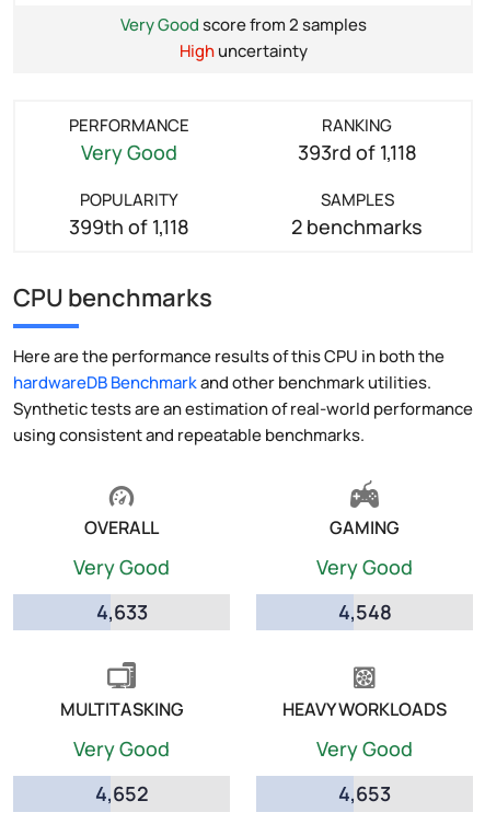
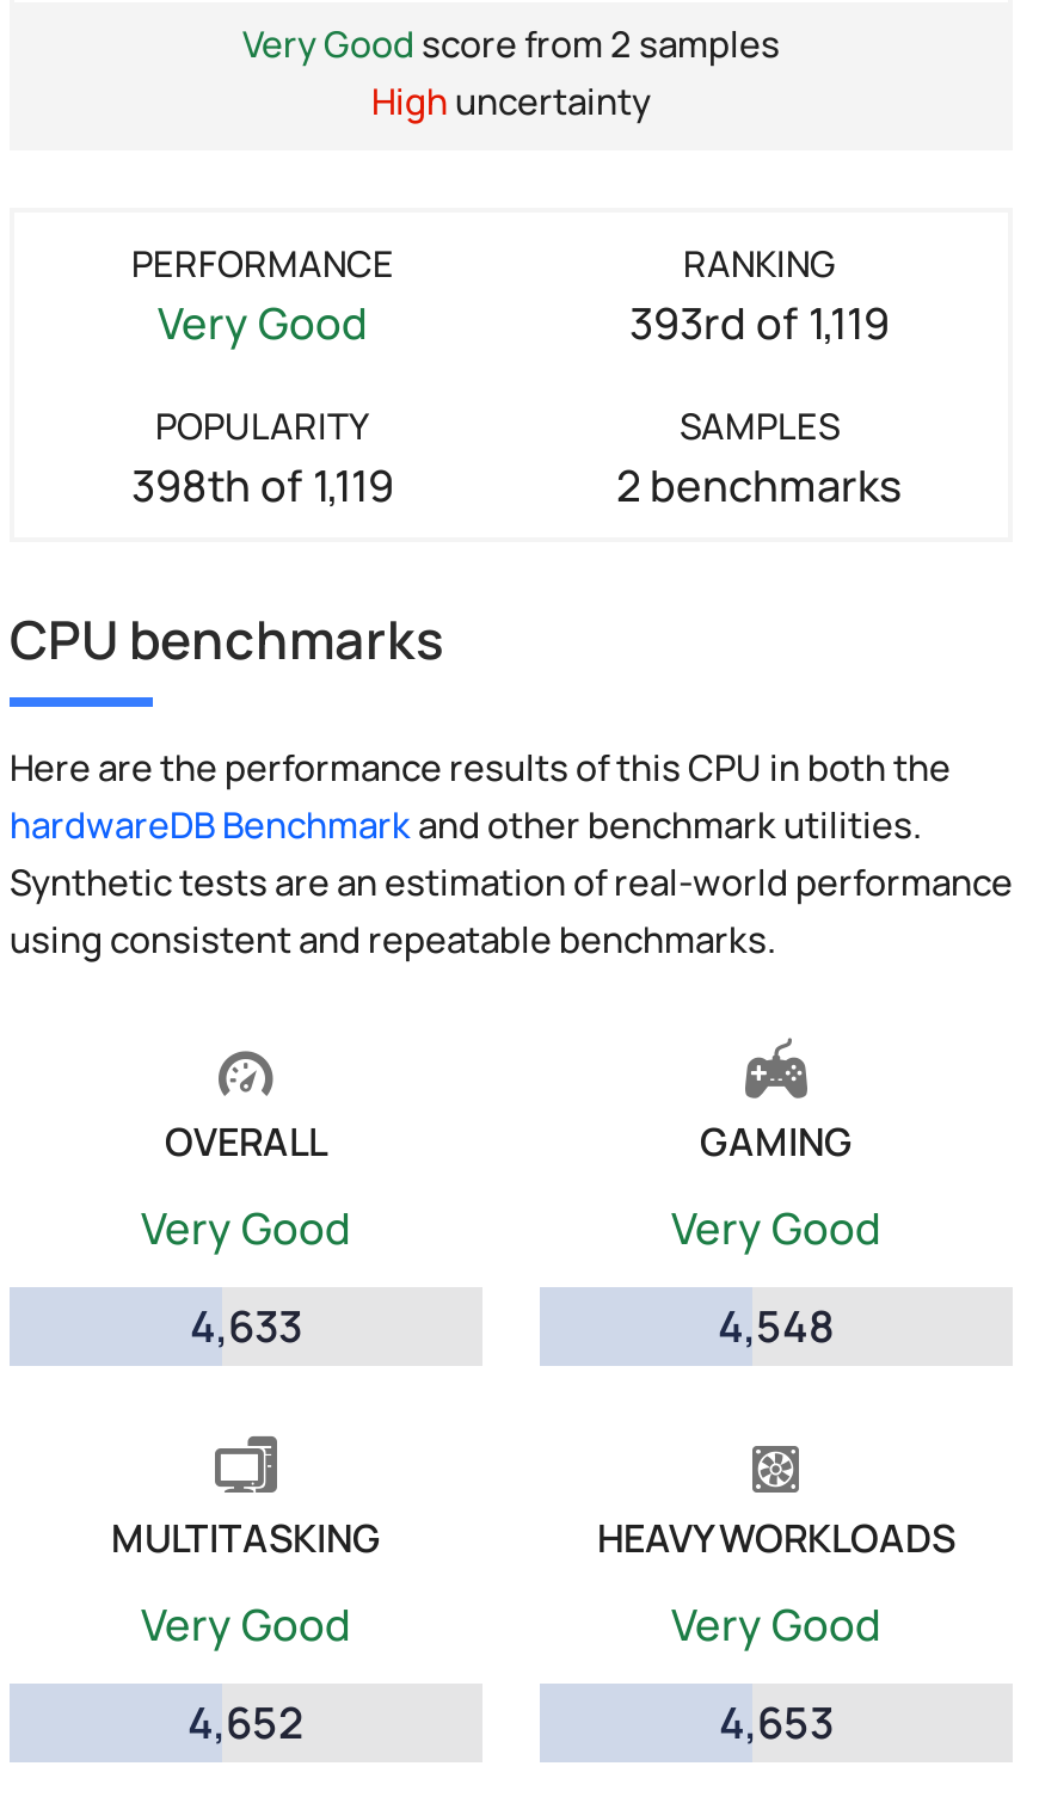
[297,139,417,165] 393rd of 1,118 -> [629,294,890,351] 393rd of 1,119
[69,213,189,240] 399th of 1,118 -> [131,456,394,513] 398th of 1,119

